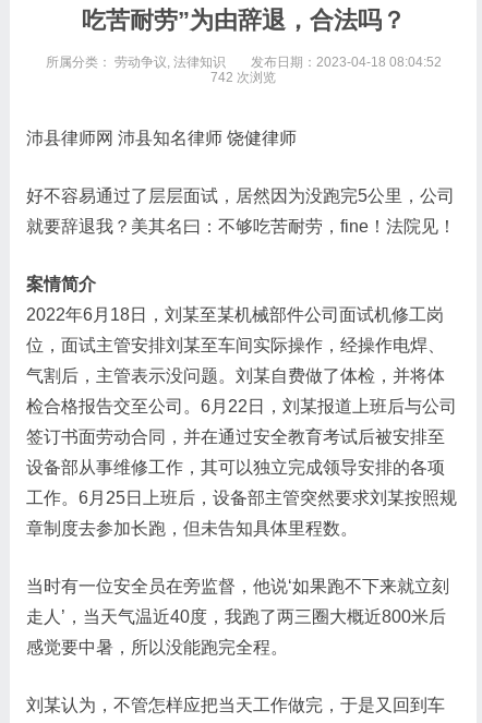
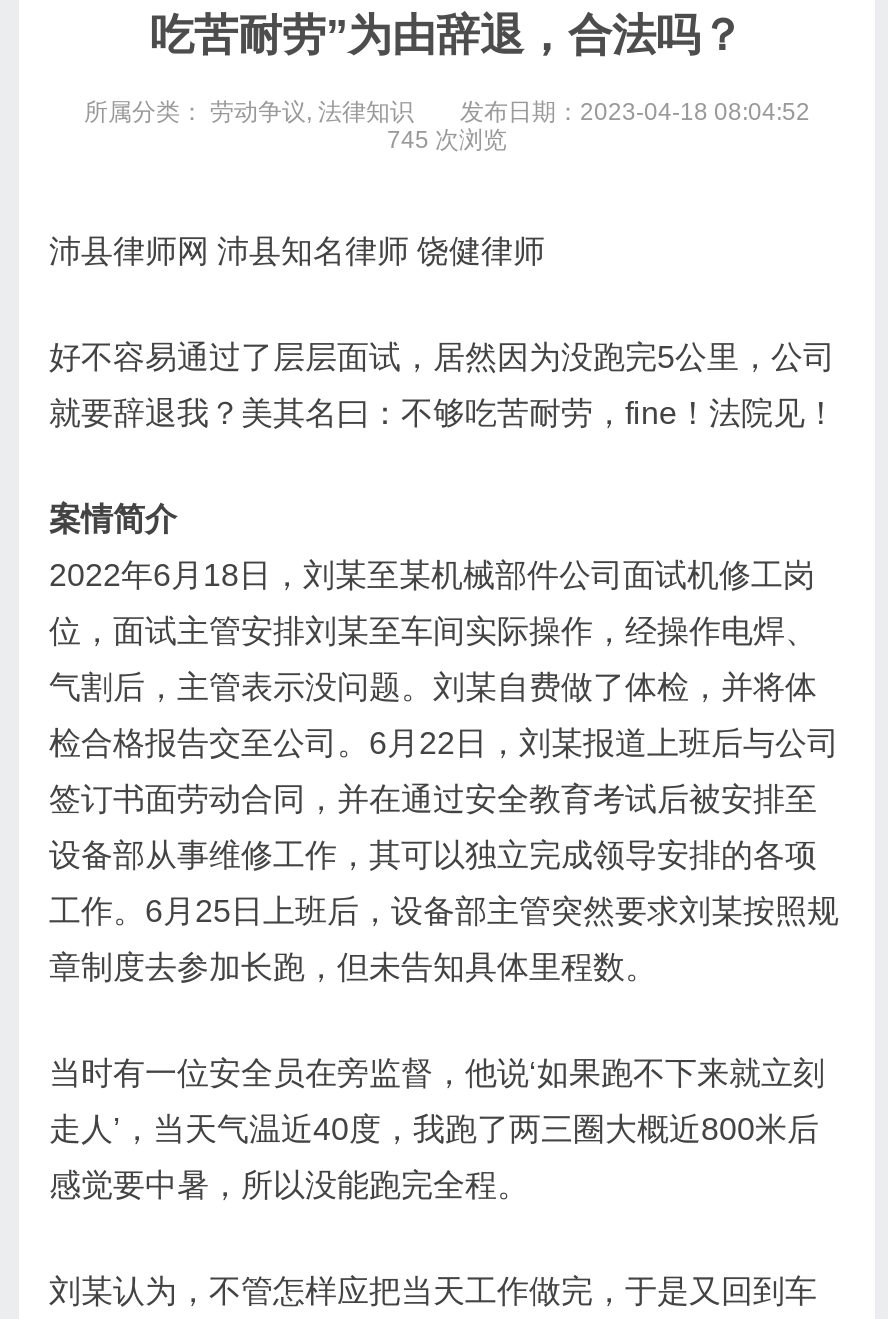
[210,70,276,85] 742 次浏览 -> [387,126,507,154] 745 次浏览

